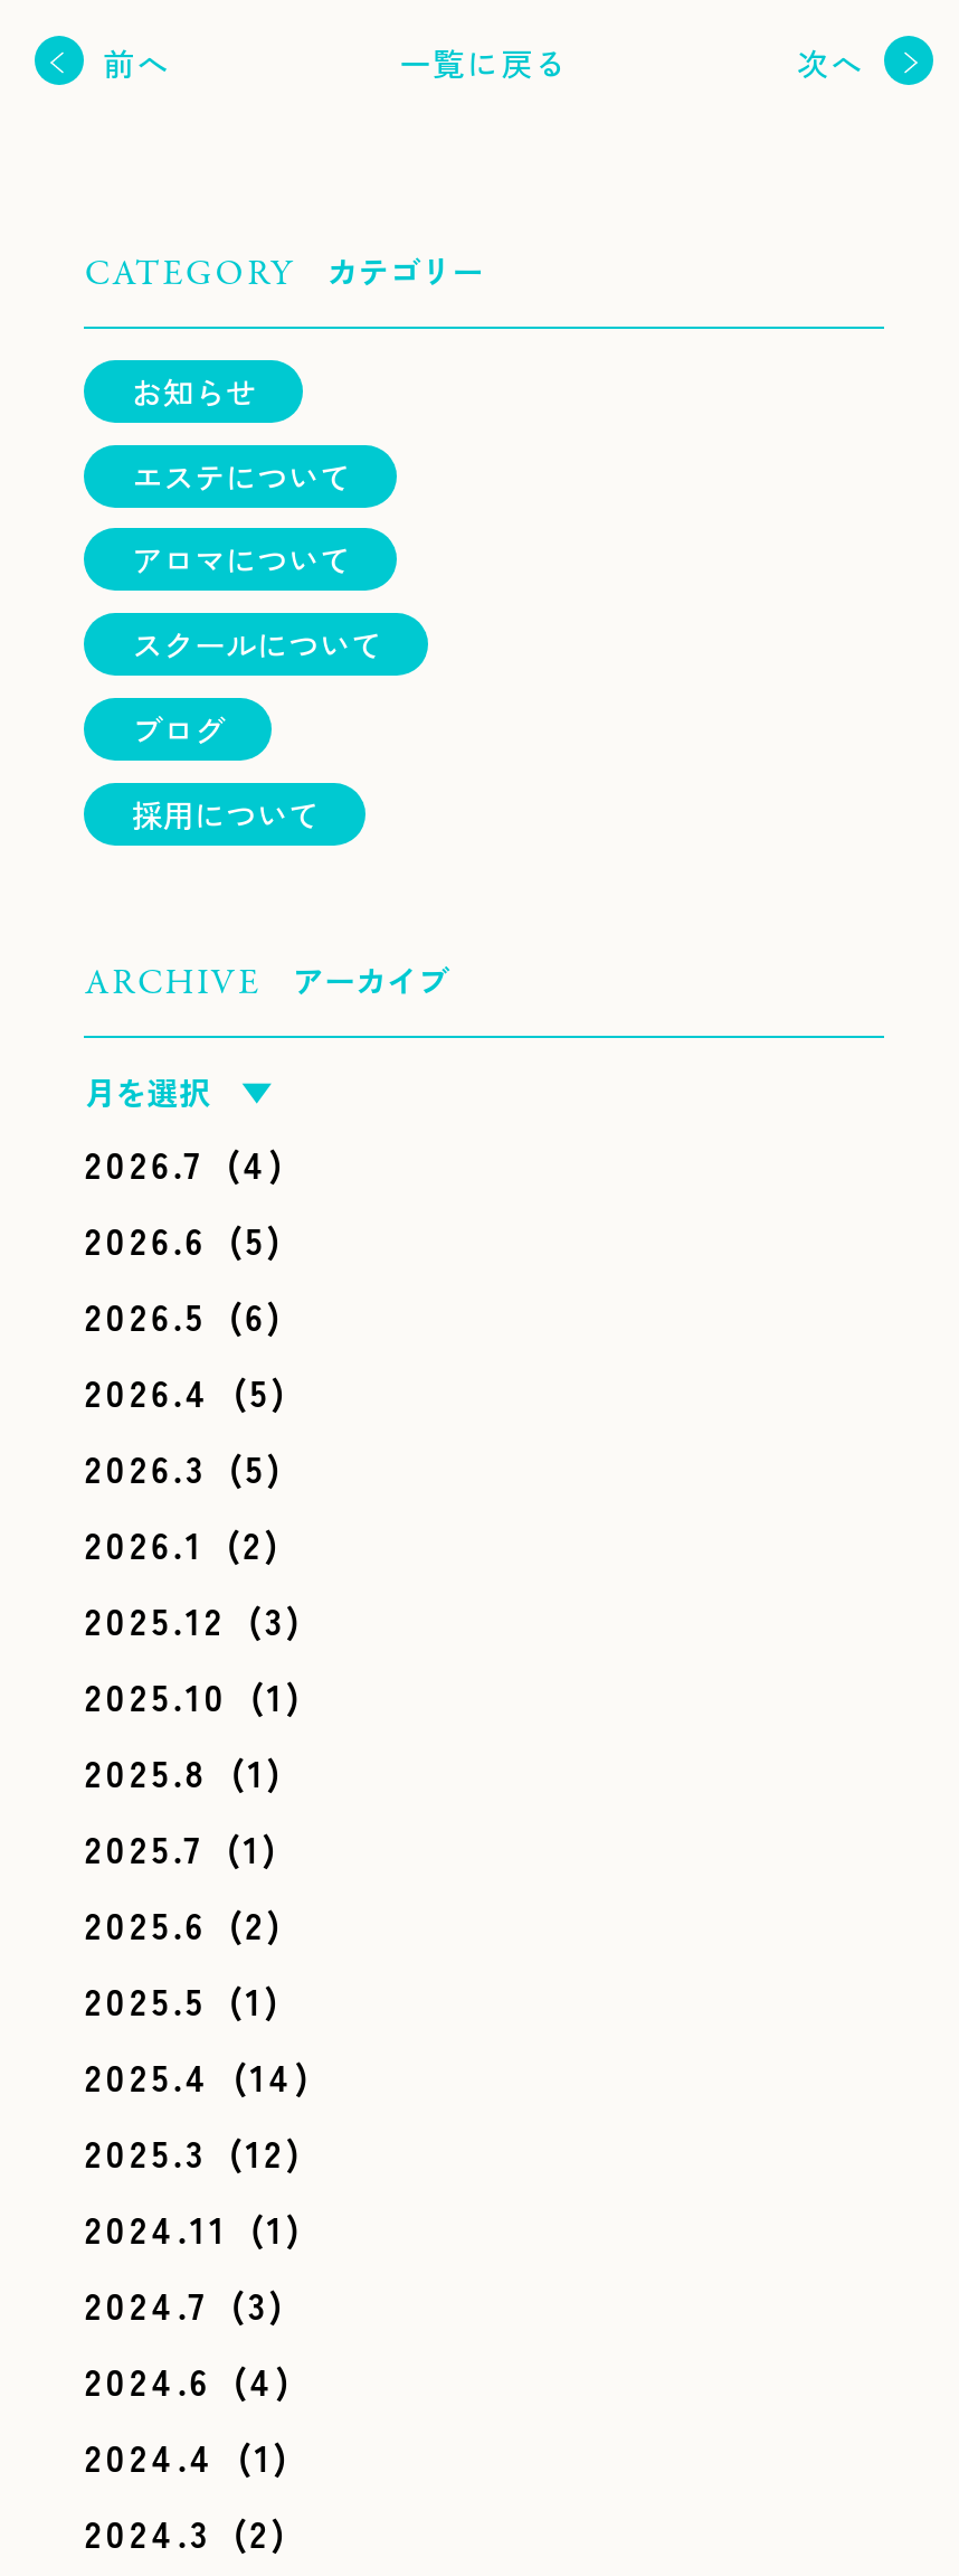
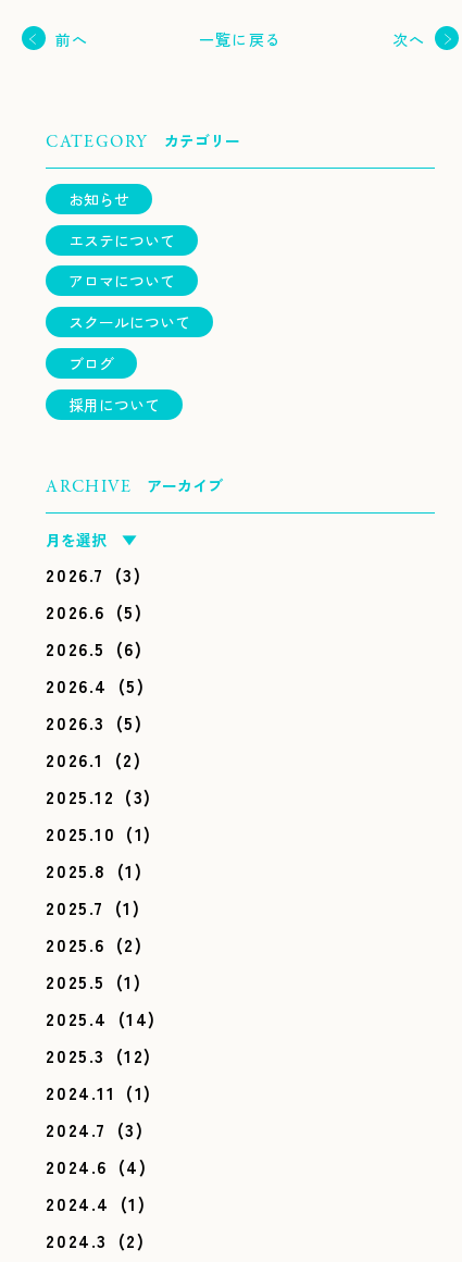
[85,1137,286,1191] 2026.7 (4) -> [46,562,142,588] 2026.7 (3)

